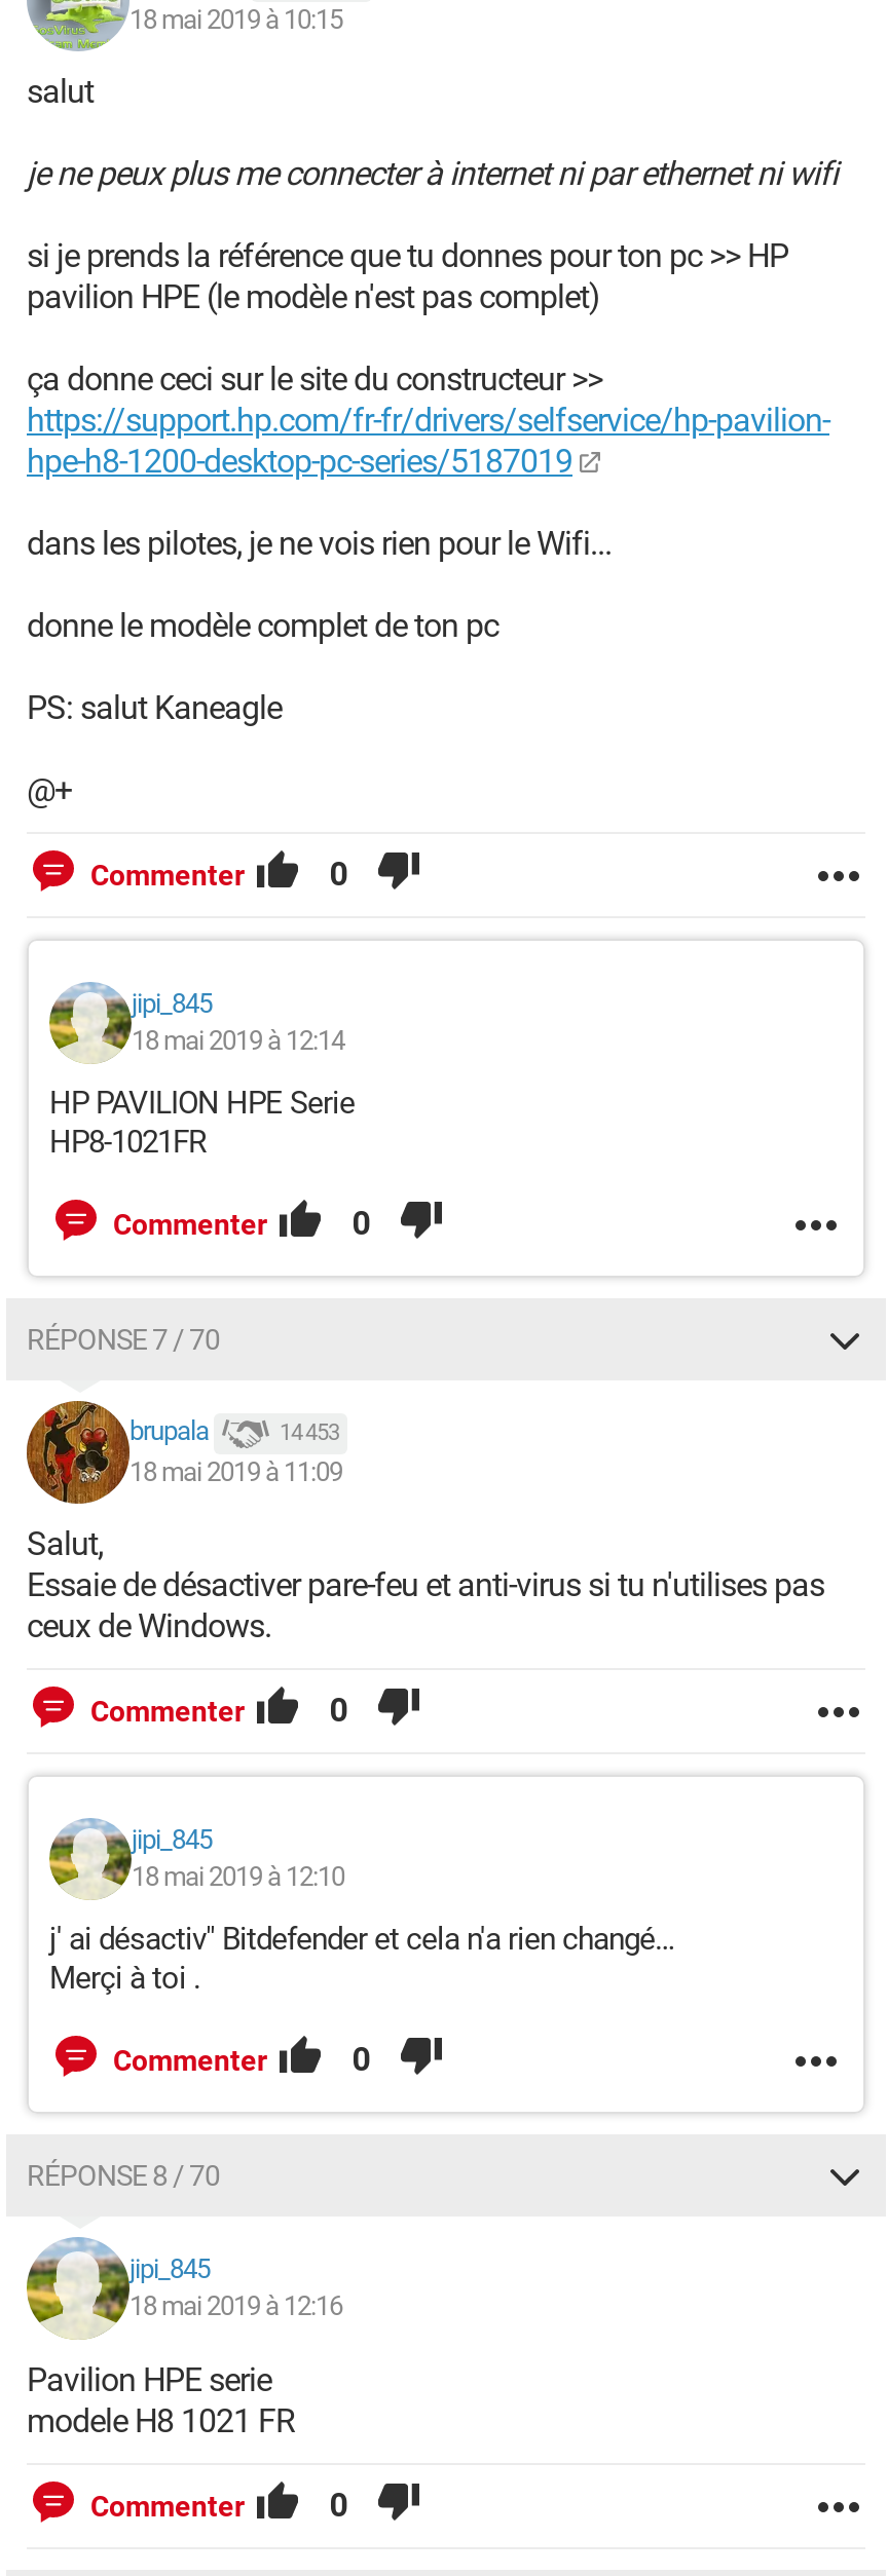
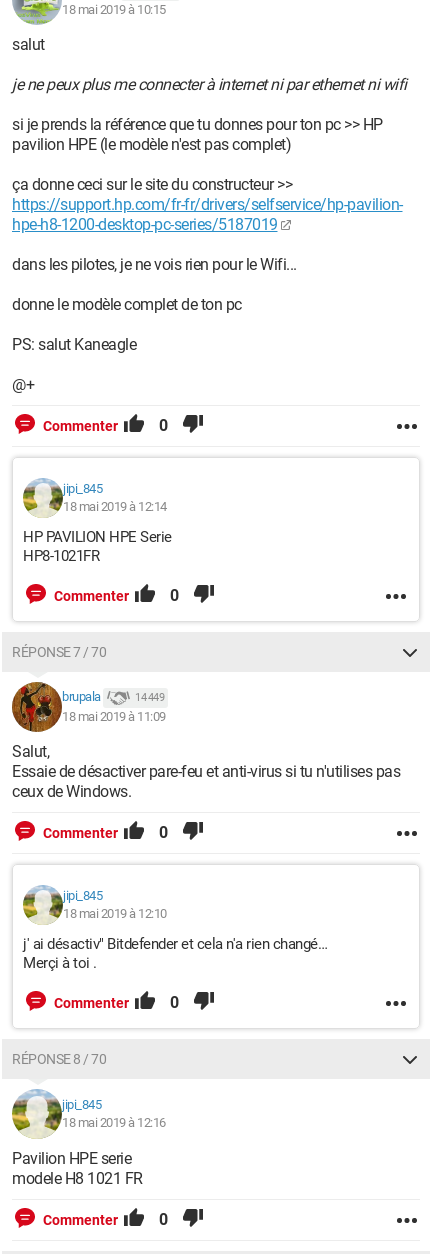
[280,1419,339,1446] 14 453 -> [135,691,164,704] 14 449

